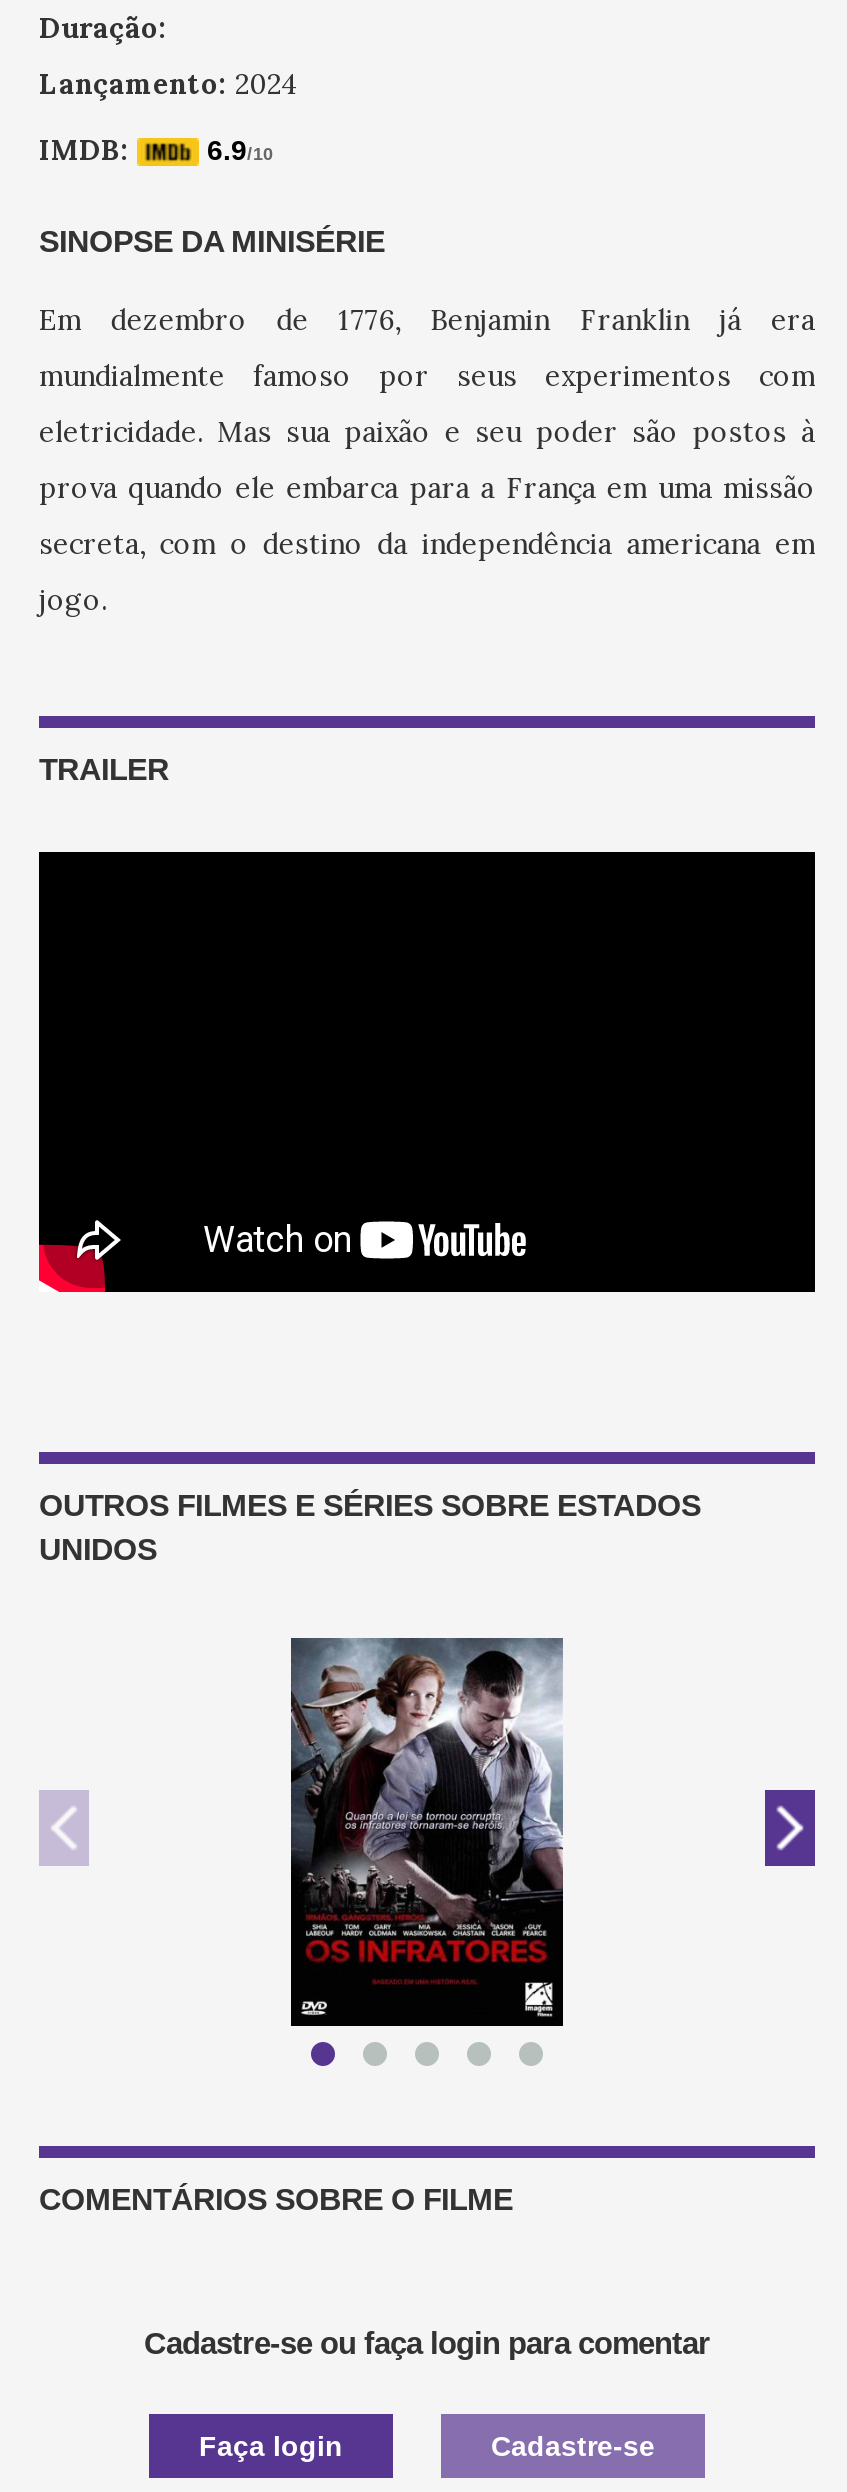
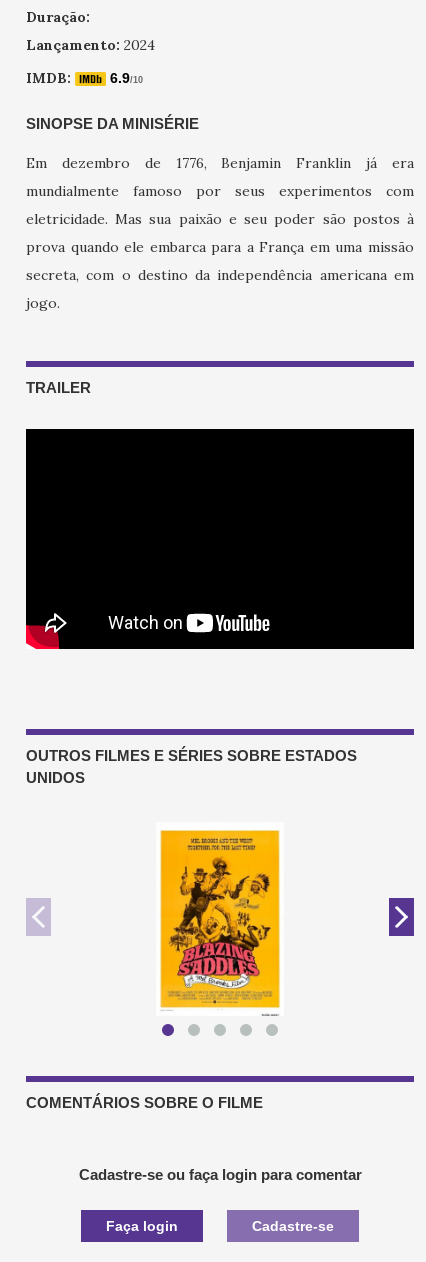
[289,1636,565,2028] [image] -> [152,822,288,1016] [image]

